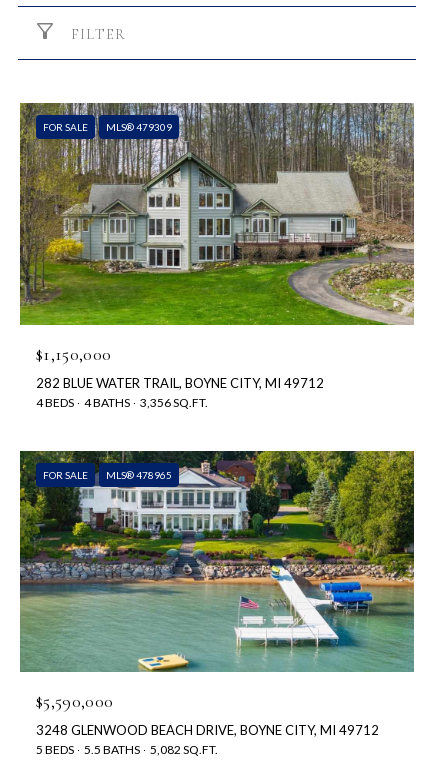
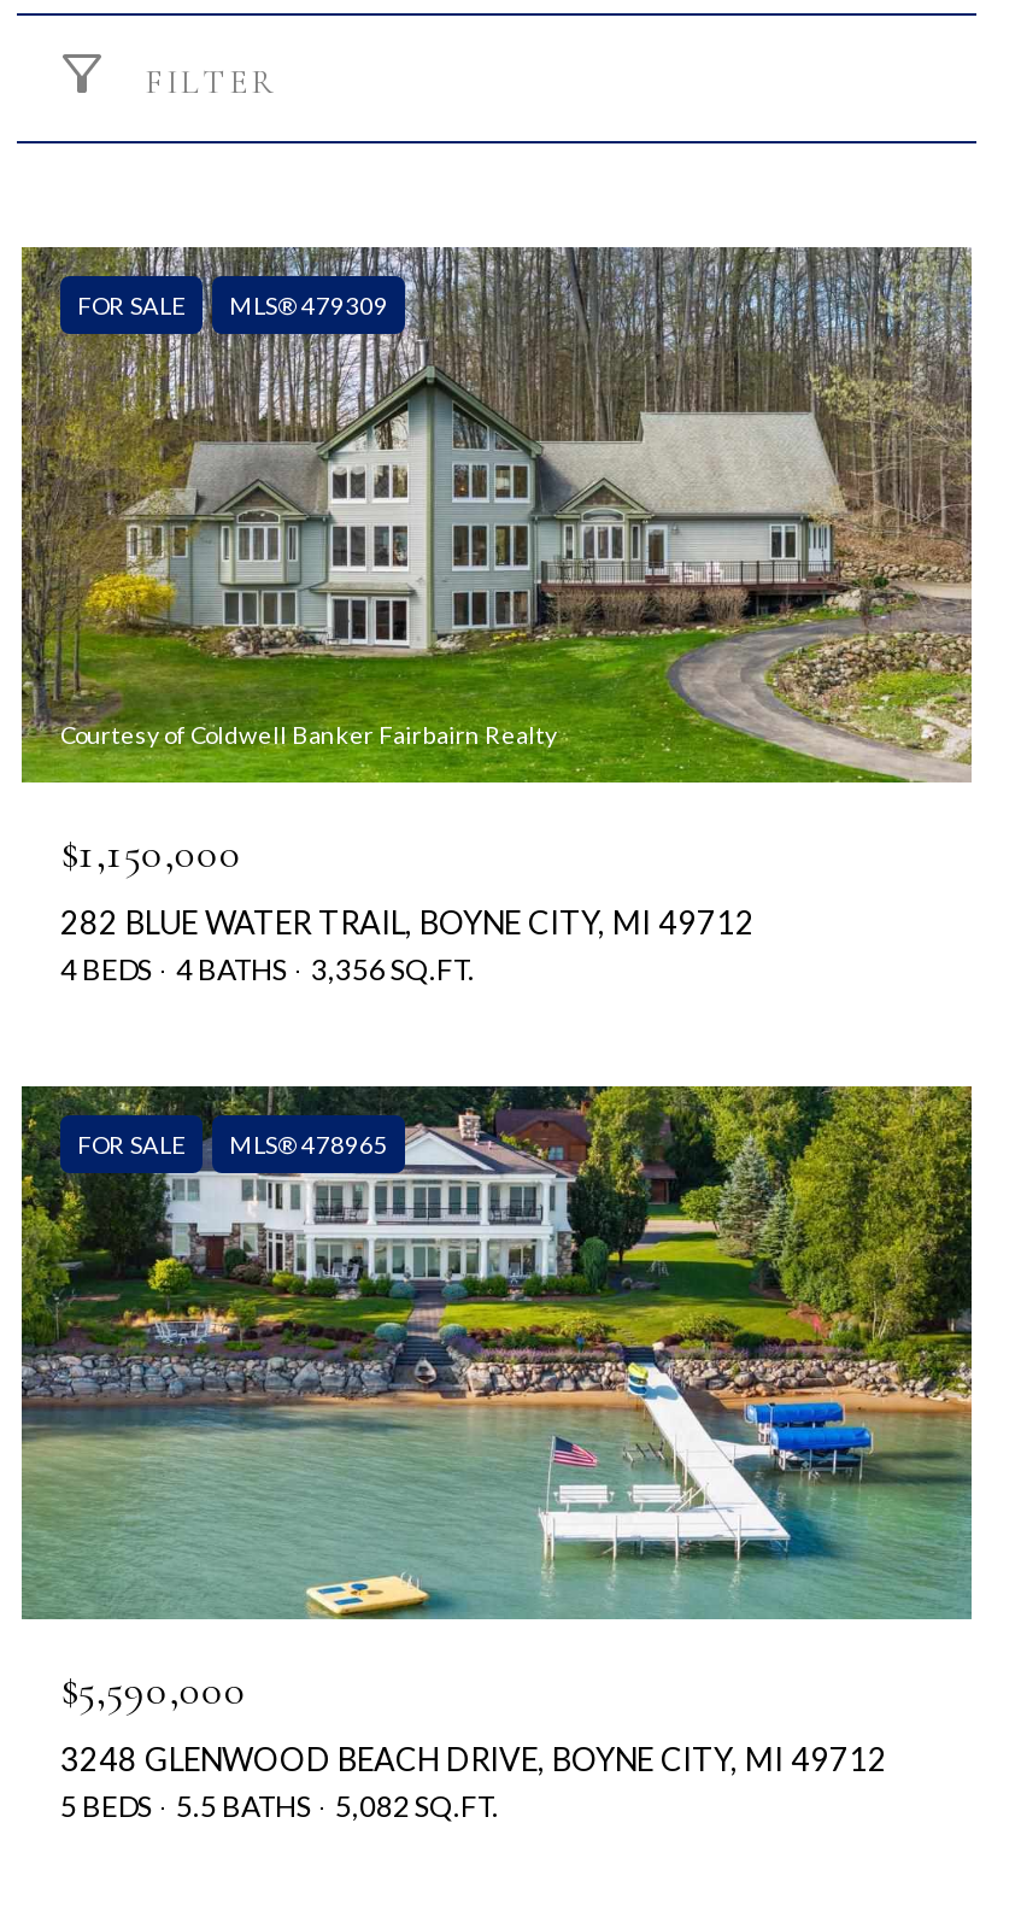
none -> [60,719,557,748] Courtesy of Coldwell Banker Fairbairn Realty

